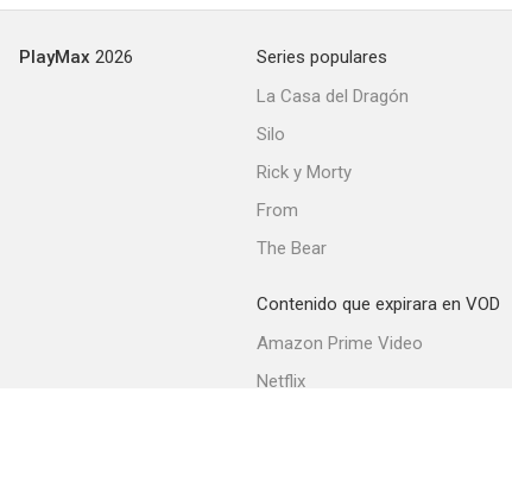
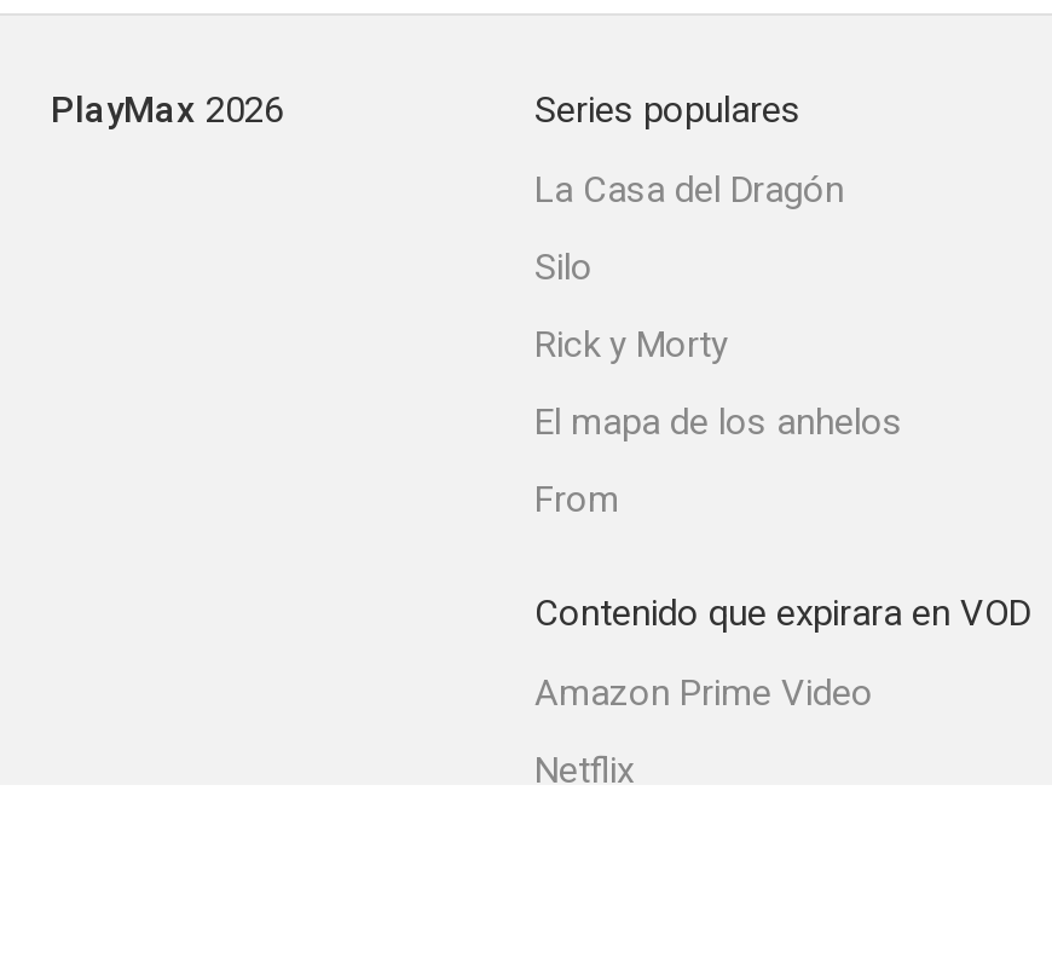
none -> [534,400,902,444] El mapa de los anhelos
moved [257,200,298,221] -> [534,478,619,521]: From
[257,238,327,259] The Bear -> none

